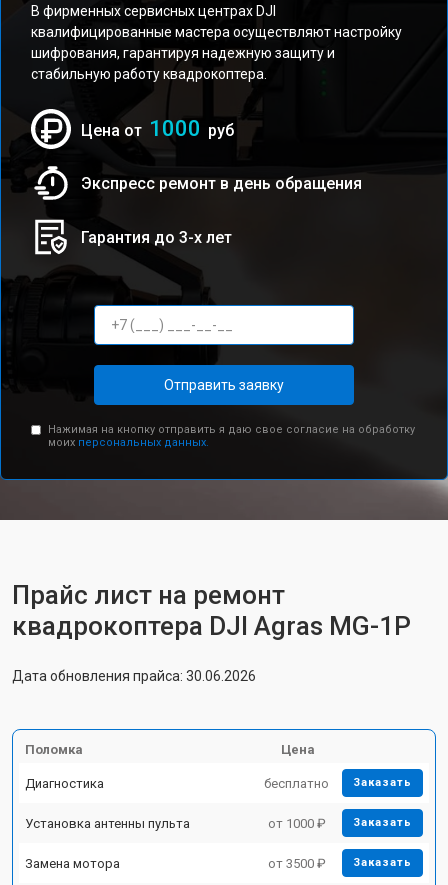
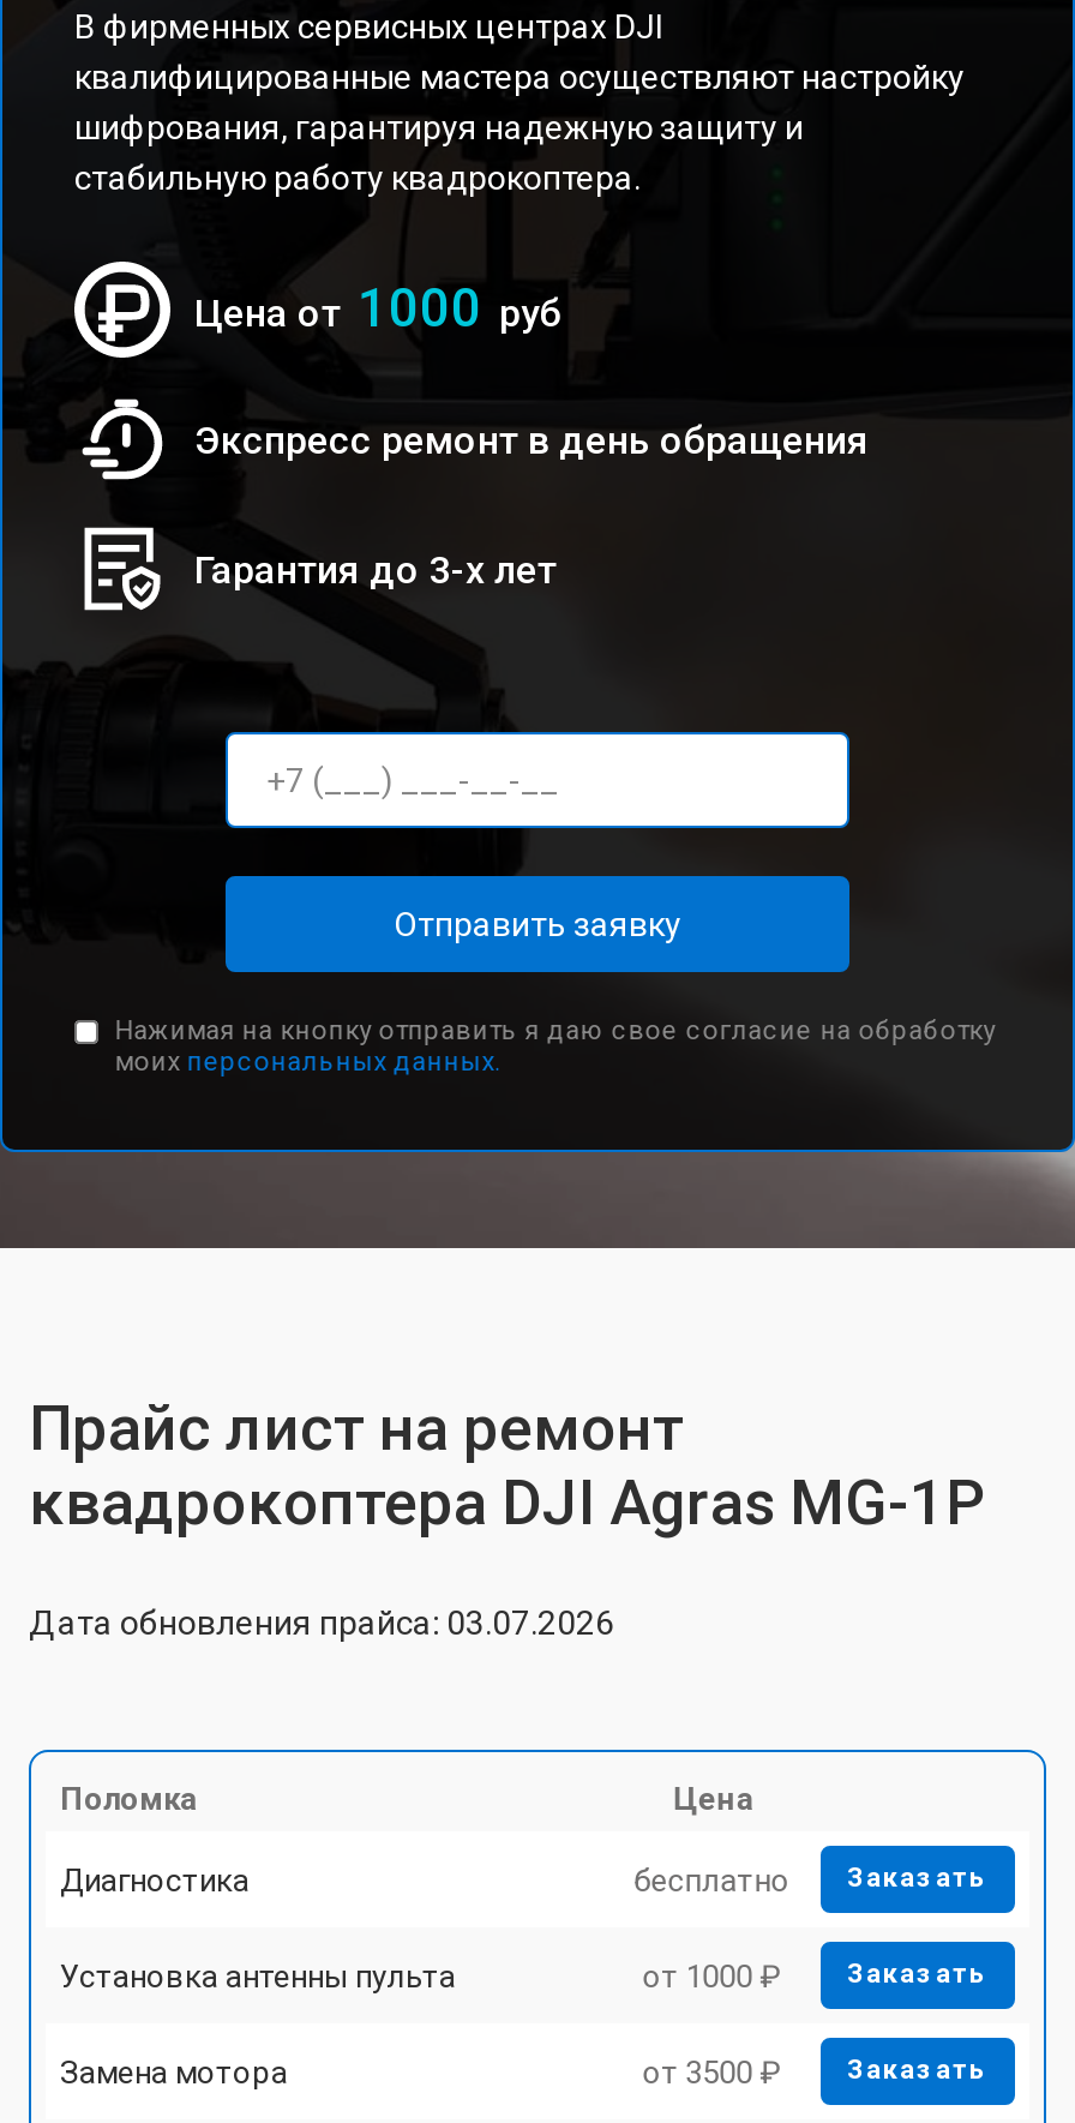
[12,668,256,684] Дата обновления прайса: 30.06.2026 -> [29,1603,614,1642] Дата обновления прайса: 03.07.2026

